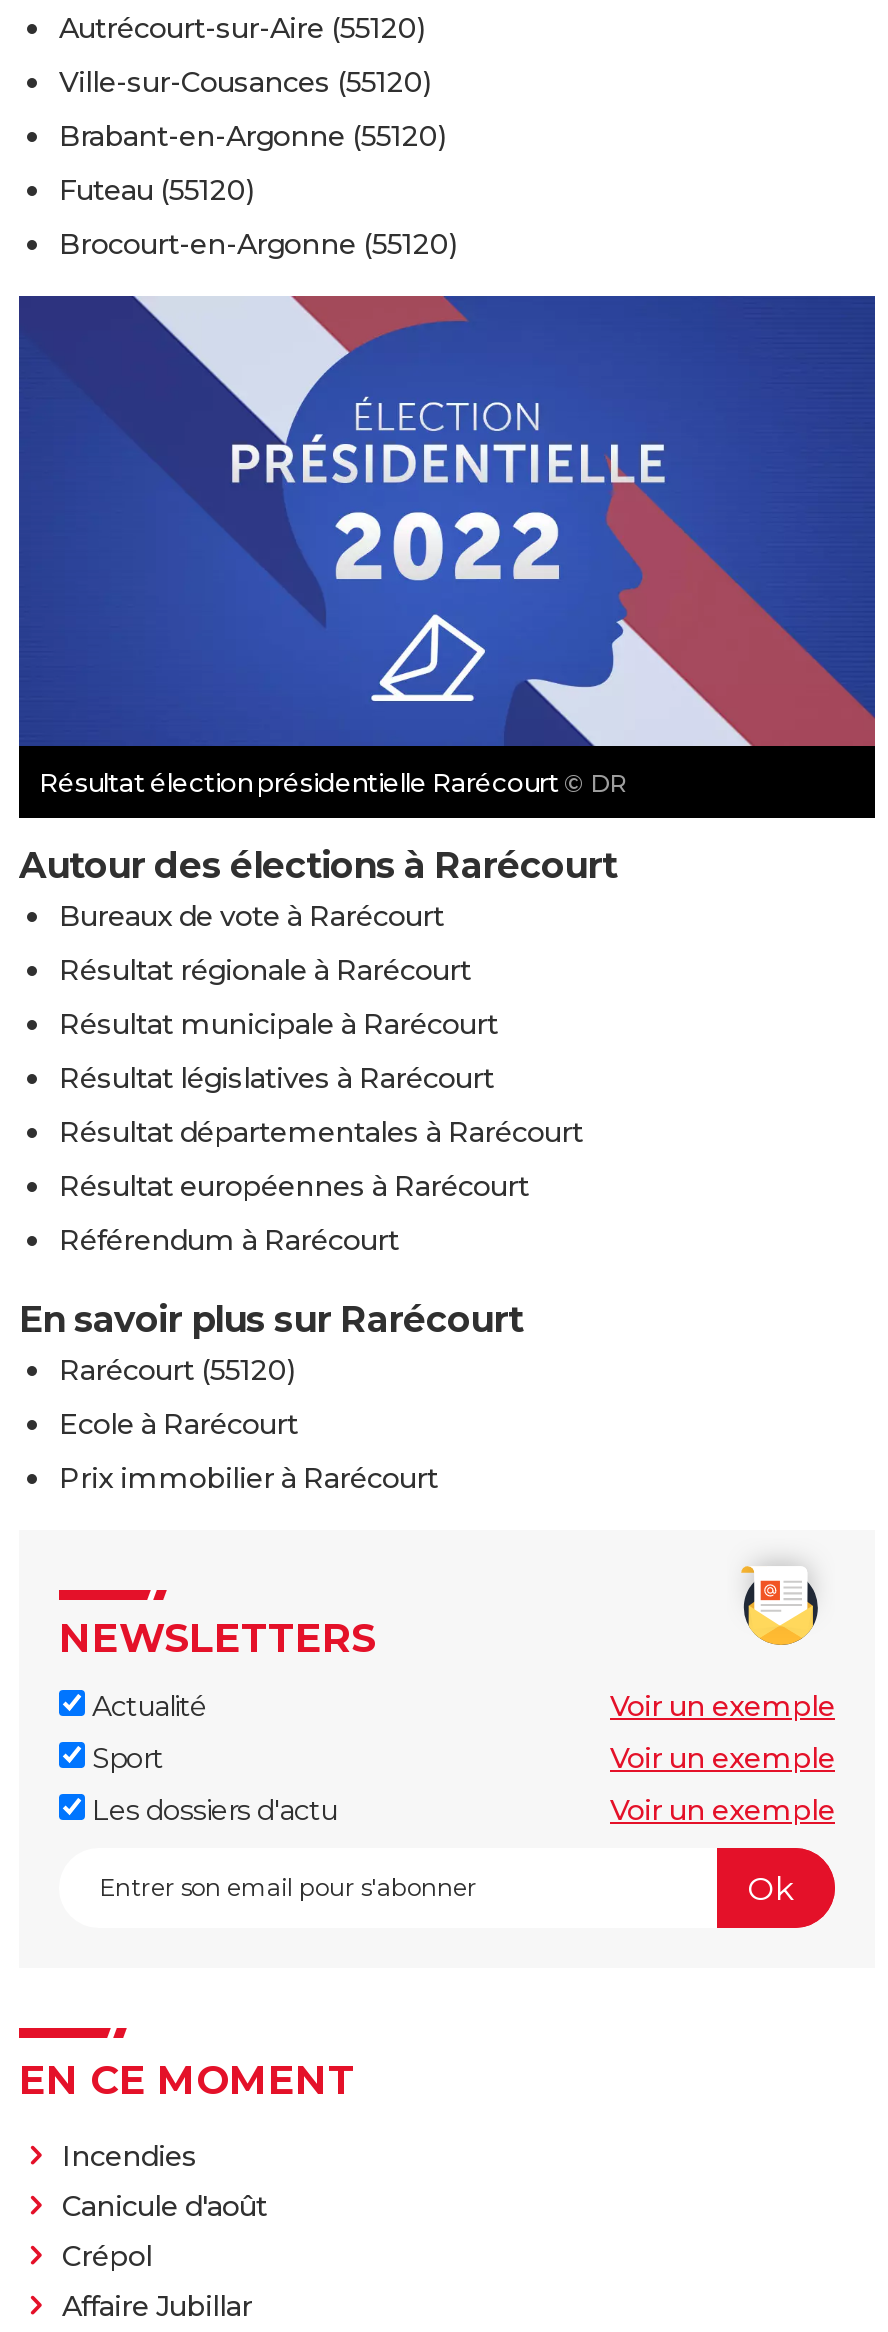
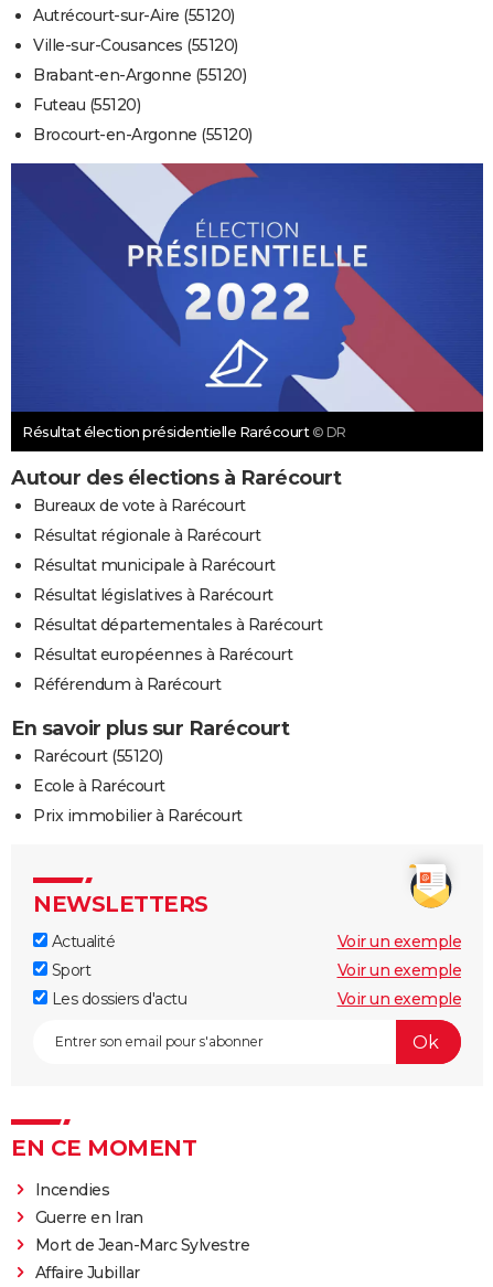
[62,2189,267,2275] Canicule d'août | Crépol -> [35,1208,249,1255] Guerre en Iran | Mort de Jean-Marc Sylvestre

